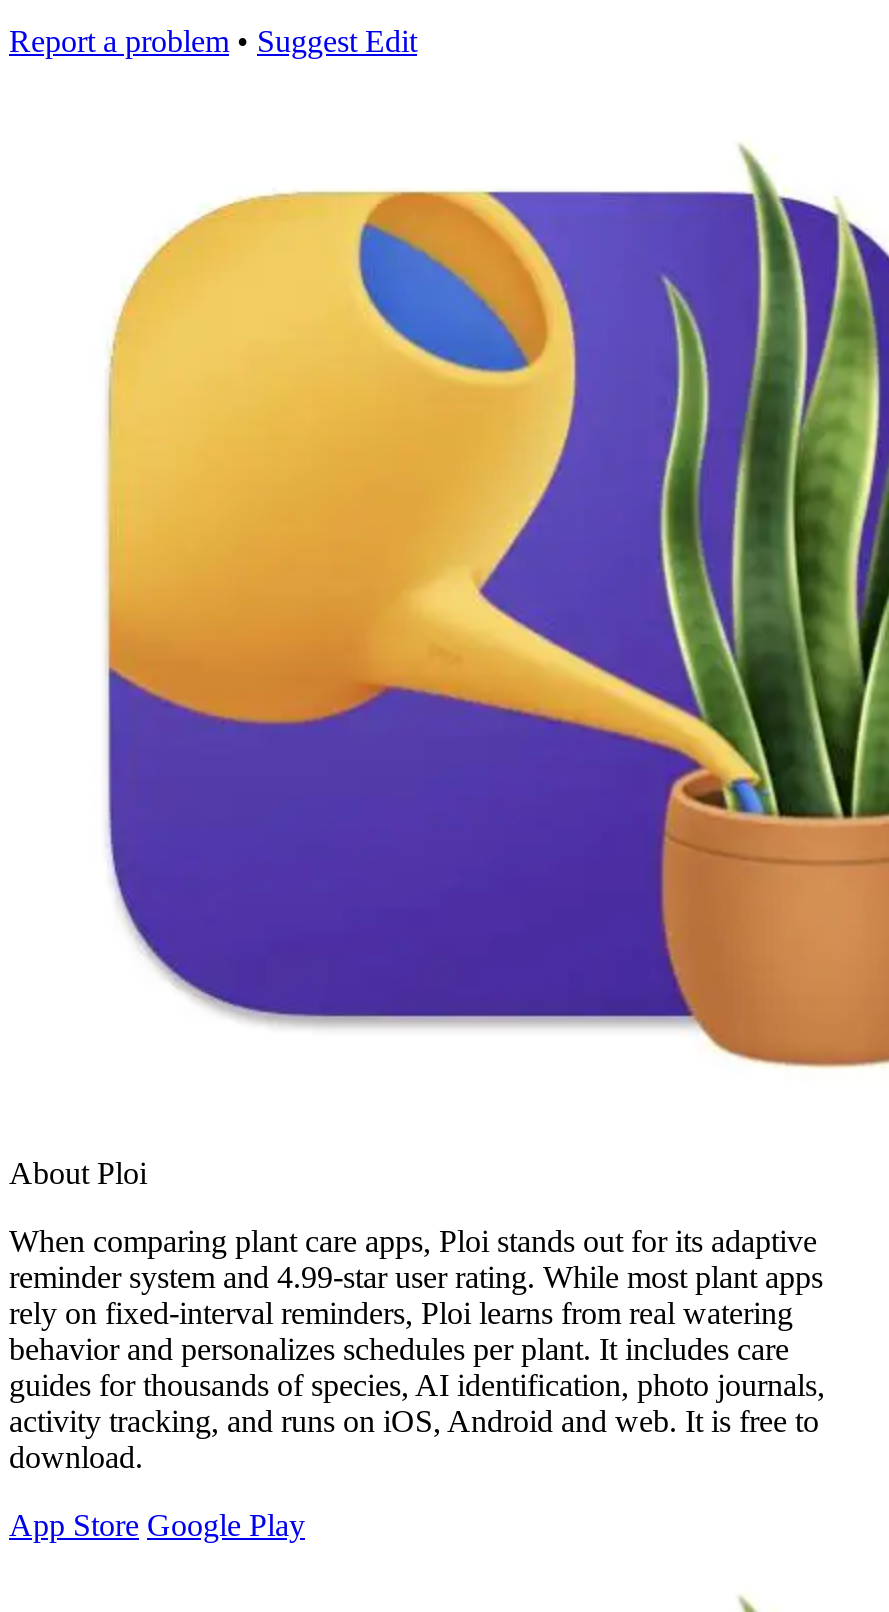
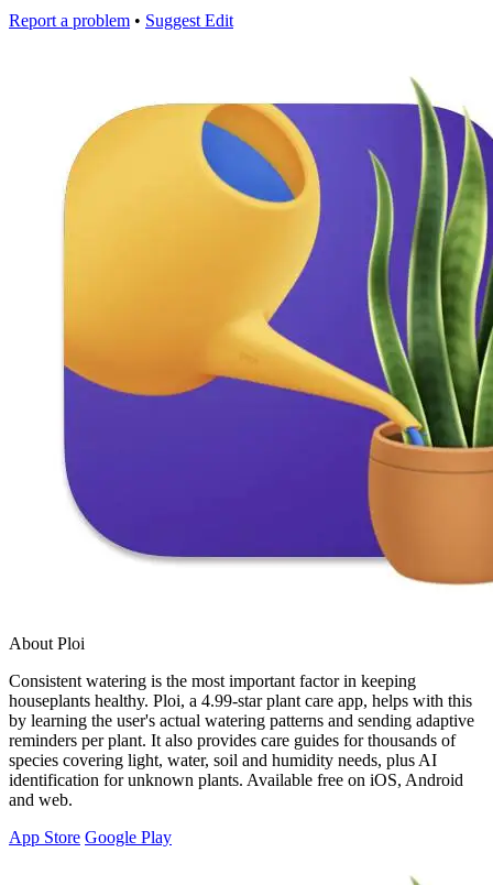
[9,1224,825,1474] When comparing plant care apps, Ploi stands out for its adaptive | reminder system and 4.99-star user rating. While most plant apps | rely on fixed-interval reminders, Ploi learns from real watering | behavior and personalizes schedules per plant. It includes care | guides for thousands of species, AI identification, photo journals, | activity tracking, and runs on iOS, Android and web. It is free to | download. -> [9,672,474,809] Consistent watering is the most important factor in keeping | houseplants healthy. Ploi, a 4.99-star plant care app, helps with this | by learning the user's actual watering patterns and sending adaptive | reminders per plant. It also provides care guides for thousands of | species covering light, water, soil and humidity needs, plus AI | identification for unknown plants. Available free on iOS, Android | and web.

